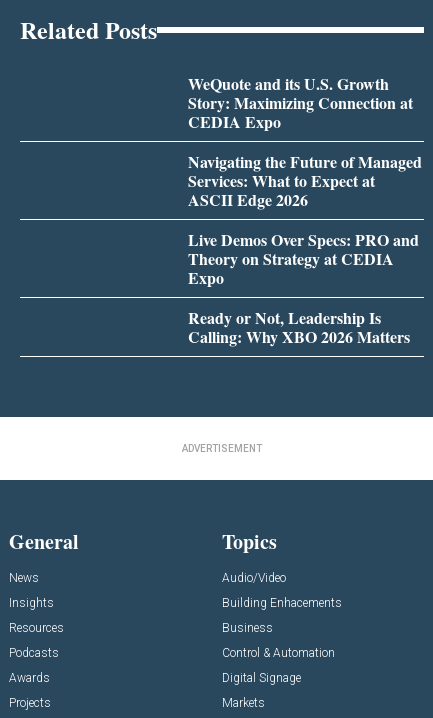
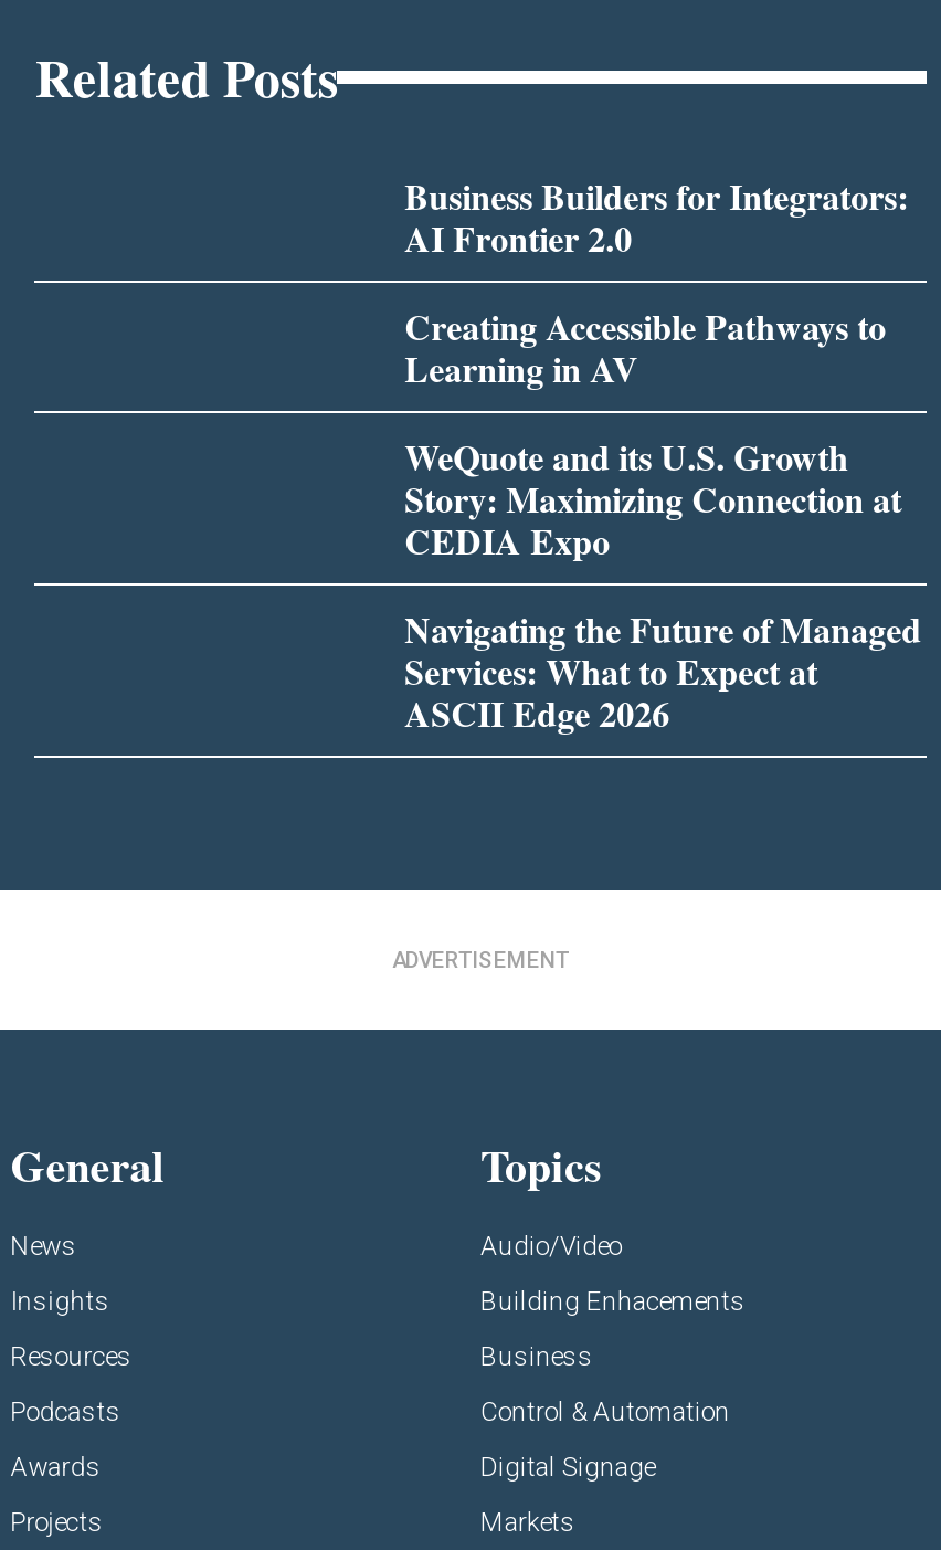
none -> [405,170,908,394] Business Builders for Integrators: | AI Frontier 2.0 | Creating Accessible Pathways to | Learning in AV
moved [188,72,422,211] -> [405,431,922,738]: WeQuote and its U.S. Growth | Story: Maximizing Connection at | CEDIA Expo | Navigating the Future of Managed | Services: What to Expect at | ASCII Edge 2026
[188,228,419,348] Live Demos Over Specs: PRO and | Theory on Strategy at CEDIA | Expo | Ready or Not, Leadership Is | Calling: Why XBO 2026 Matters -> none

